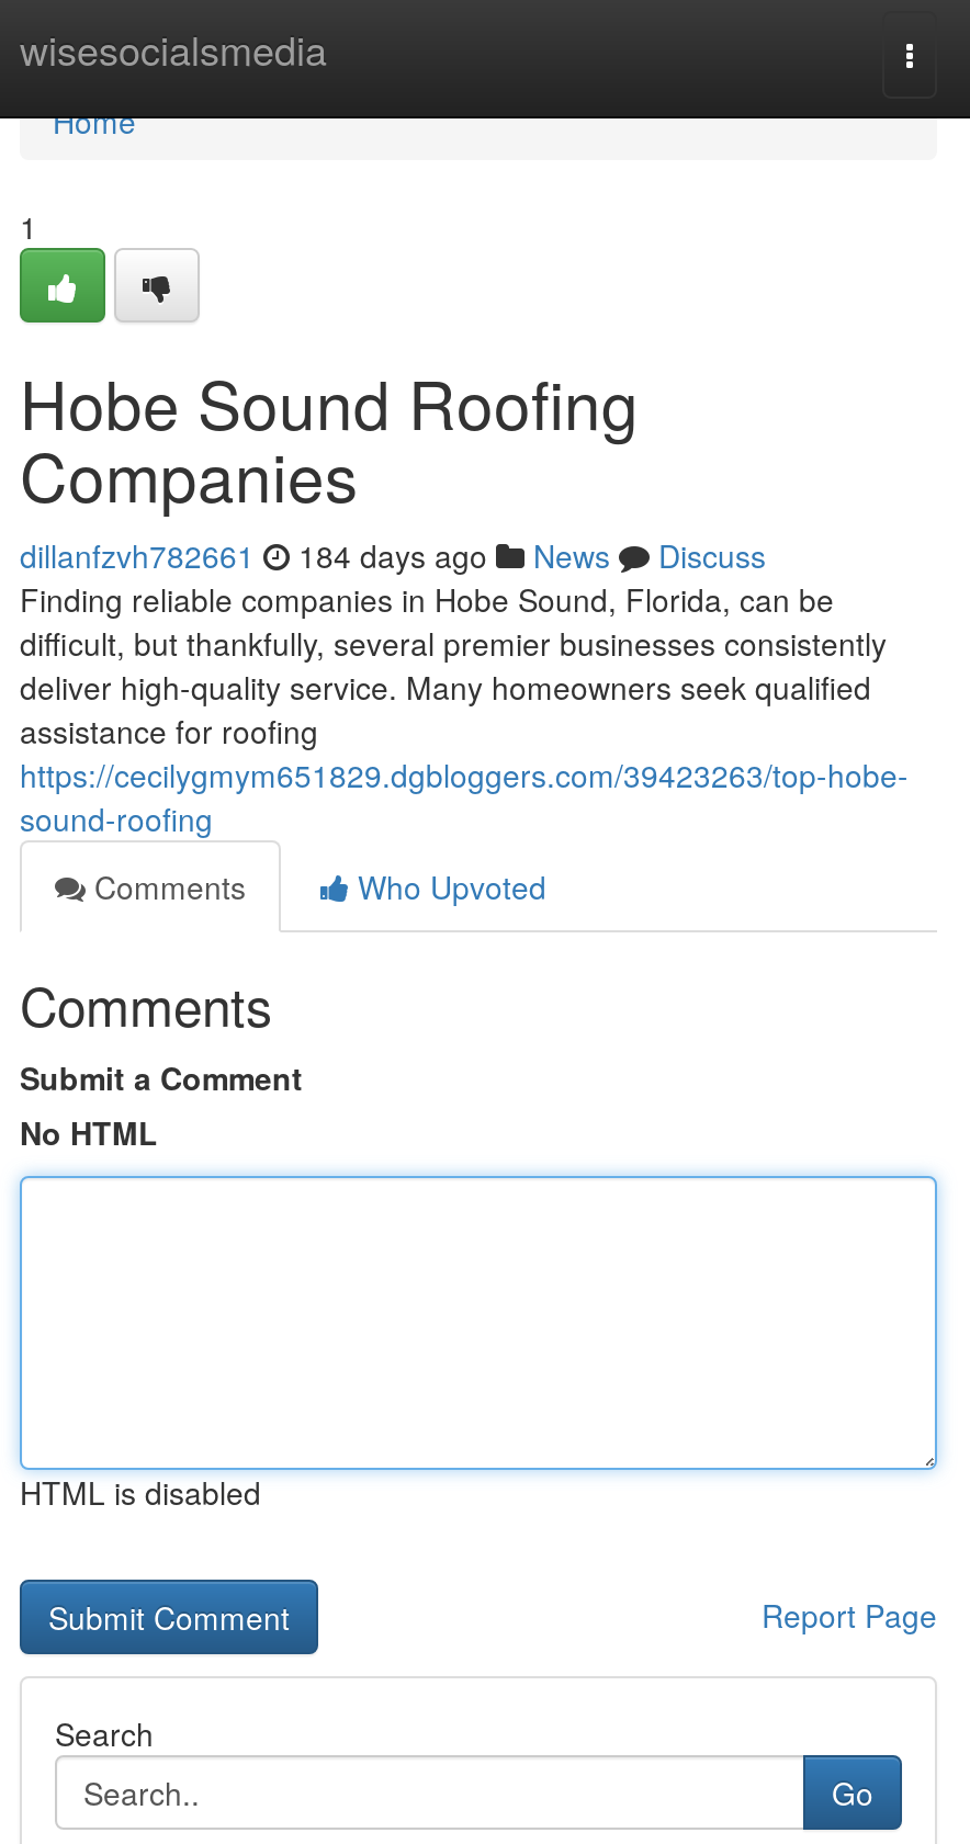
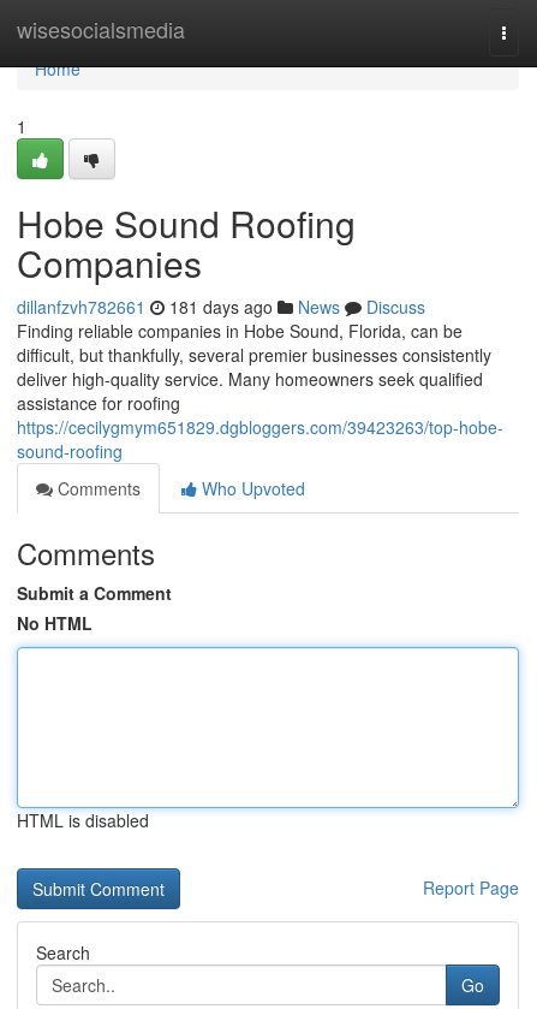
[20,533,766,577] dillanfzvh782661 184 days ago News Discuss -> [17,295,425,319] dillanfzvh782661 181 days ago News Discuss

